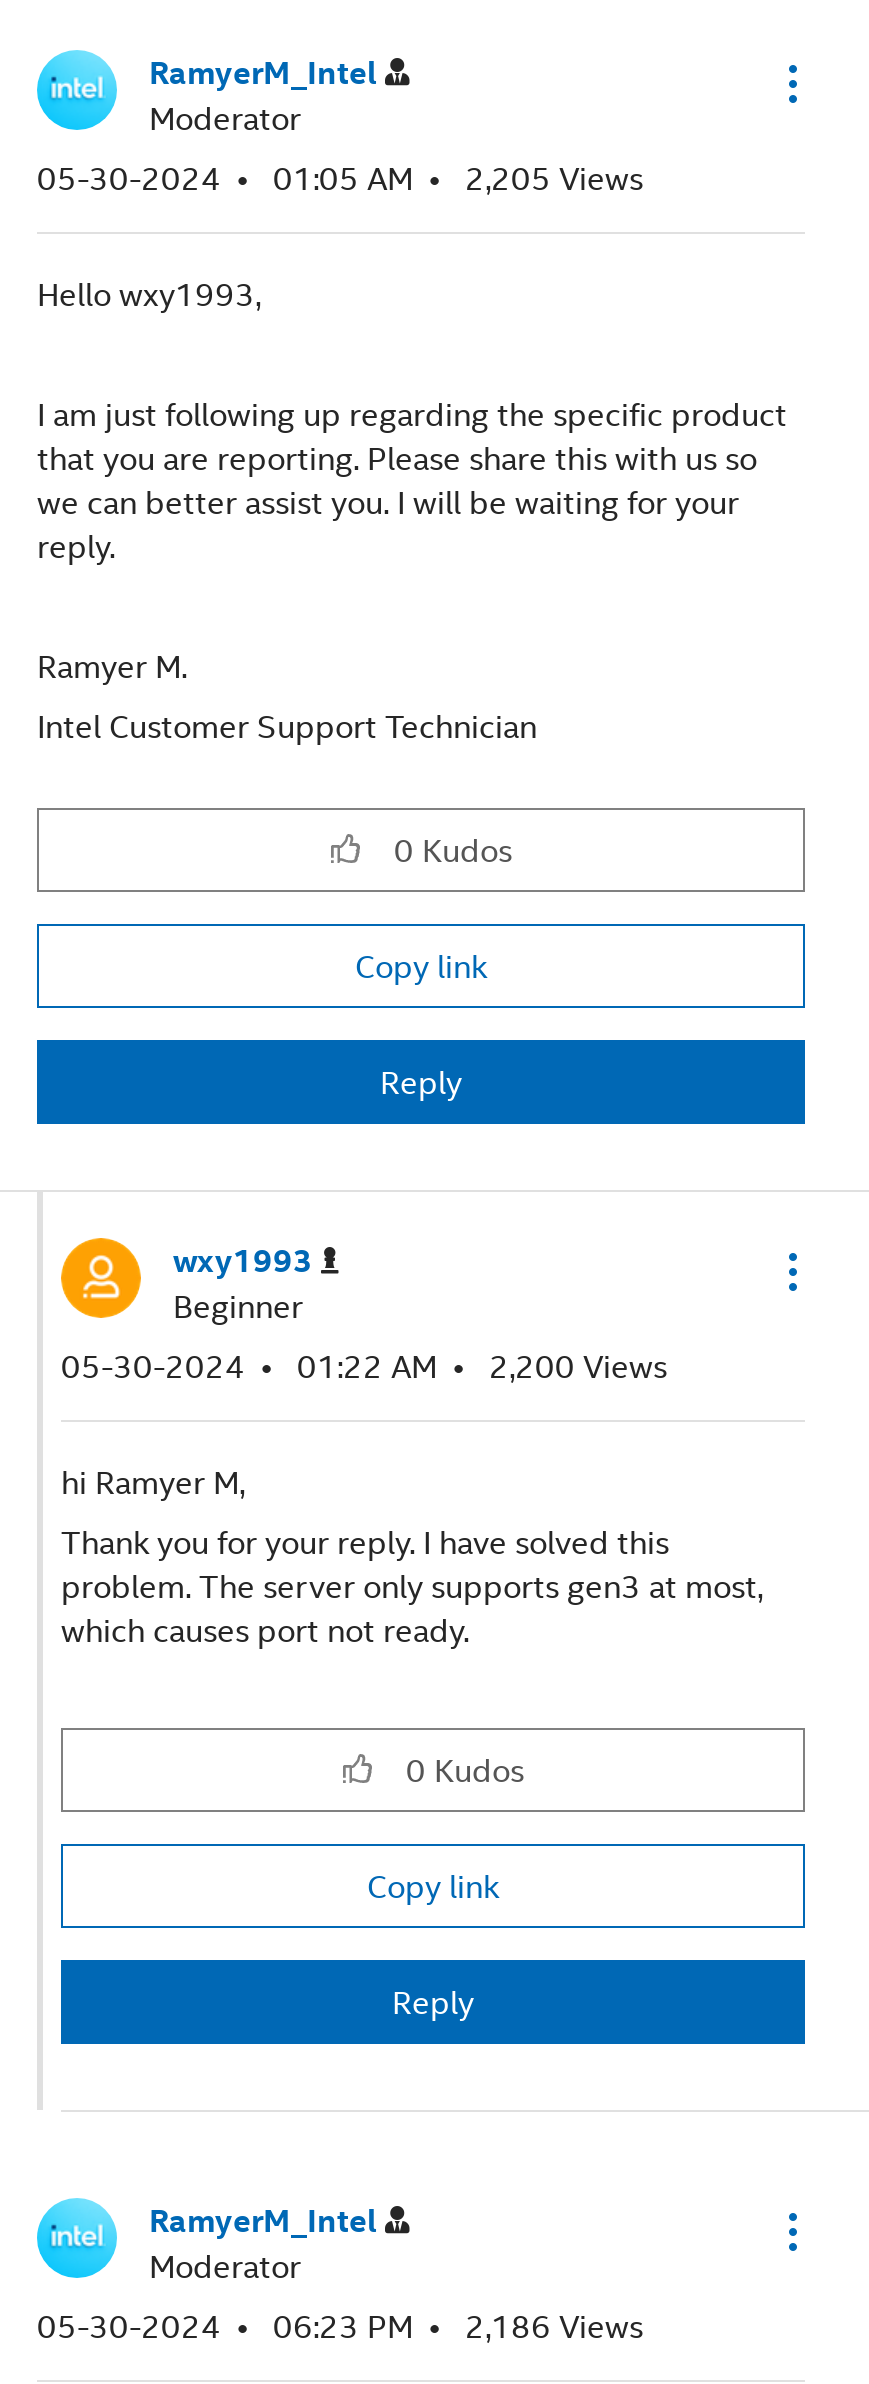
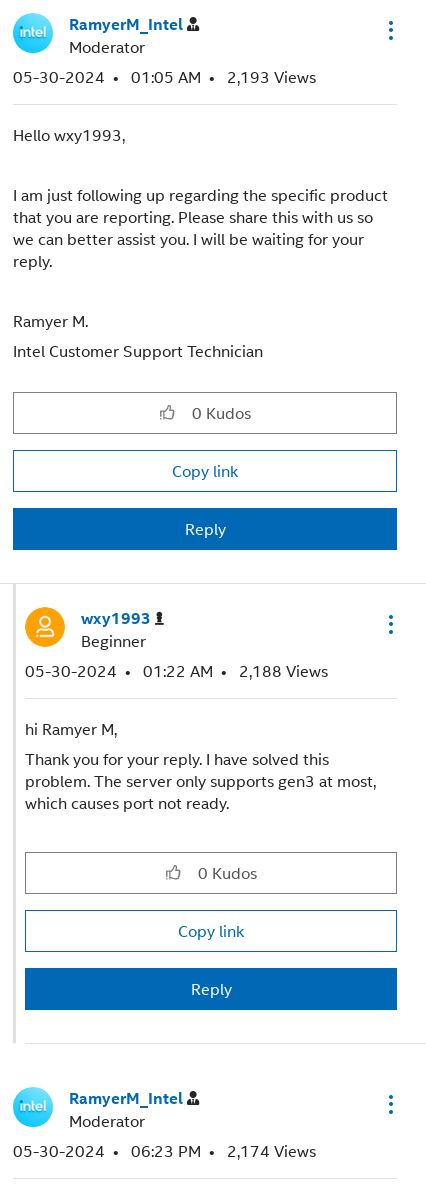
[37,154,643,200] 05-30-2024 01:05 AM 2,205 Views -> [13,65,316,88] 05-30-2024 01:05 AM 2,193 Views
[61,1342,667,1388] 05-30-2024 01:22 AM 2,200 Views -> [25,659,328,682] 05-30-2024 01:22 AM 2,188 Views
[37,2302,643,2348] 05-30-2024 06:23 PM 2,186 Views -> [13,1139,316,1162] 05-30-2024 06:23 PM 2,174 Views

